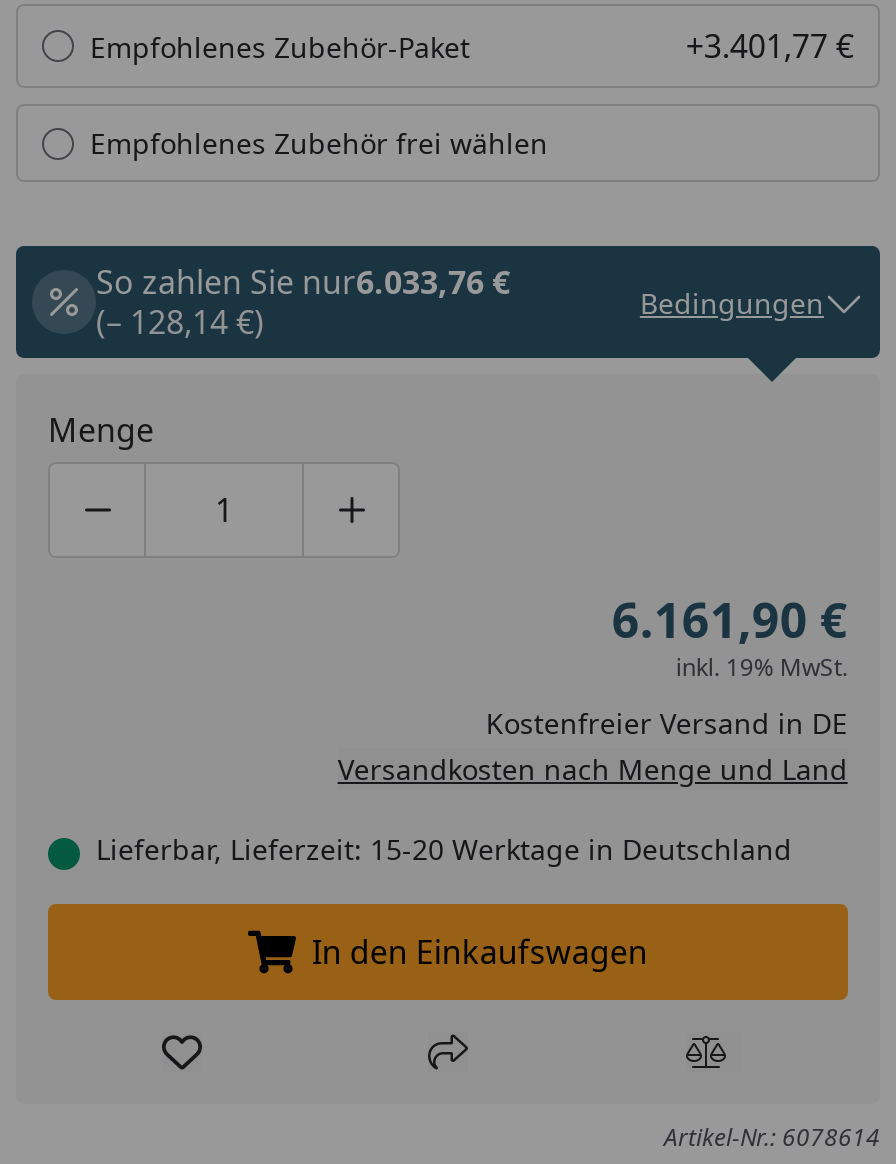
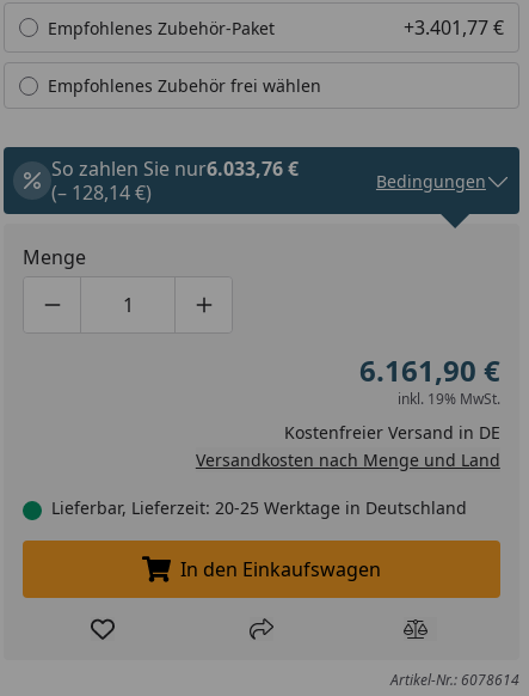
[96,830,792,868] Lieferbar, Lieferzeit: 15-20 Werktage in Deutschland -> [51,496,467,519] Lieferbar, Lieferzeit: 20-25 Werktage in Deutschland

